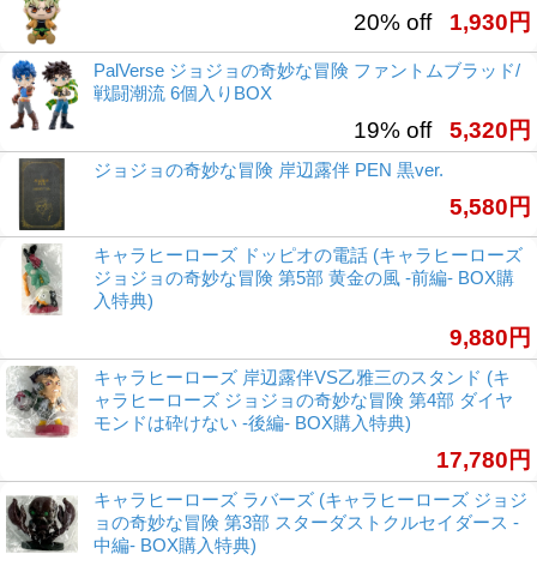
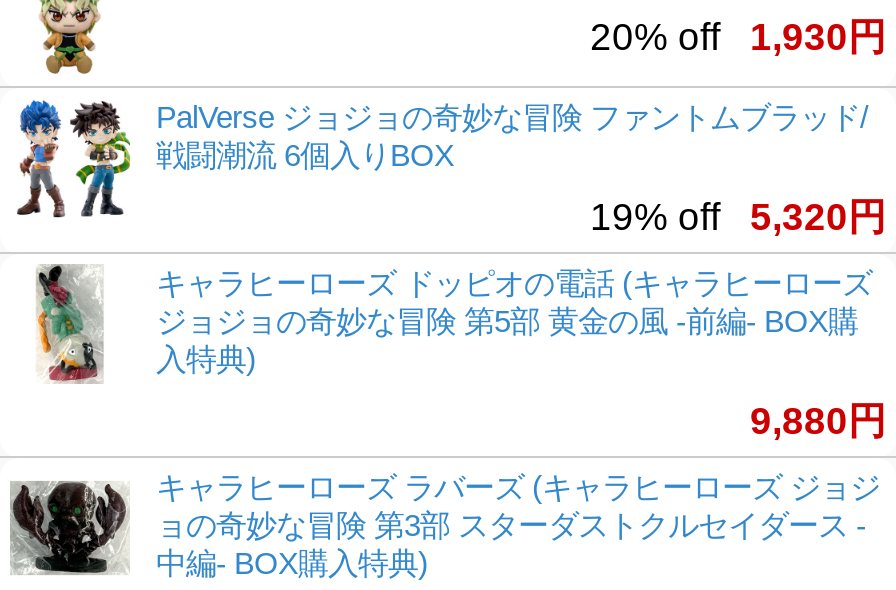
[18,157,531,231] [image] | ジョジョの奇妙な冒険 岸辺露伴 PEN 黒ver. | 5,580円 -> none
[7,366,531,472] [image] | キャラヒーローズ 岸辺露伴VS乙雅三のスタンド (キ | ャラヒーローズ ジョジョの奇妙な冒険 第4部 ダイヤ | モンドは砕けない -後編- BOX購入特典) | 17,780円 -> none

